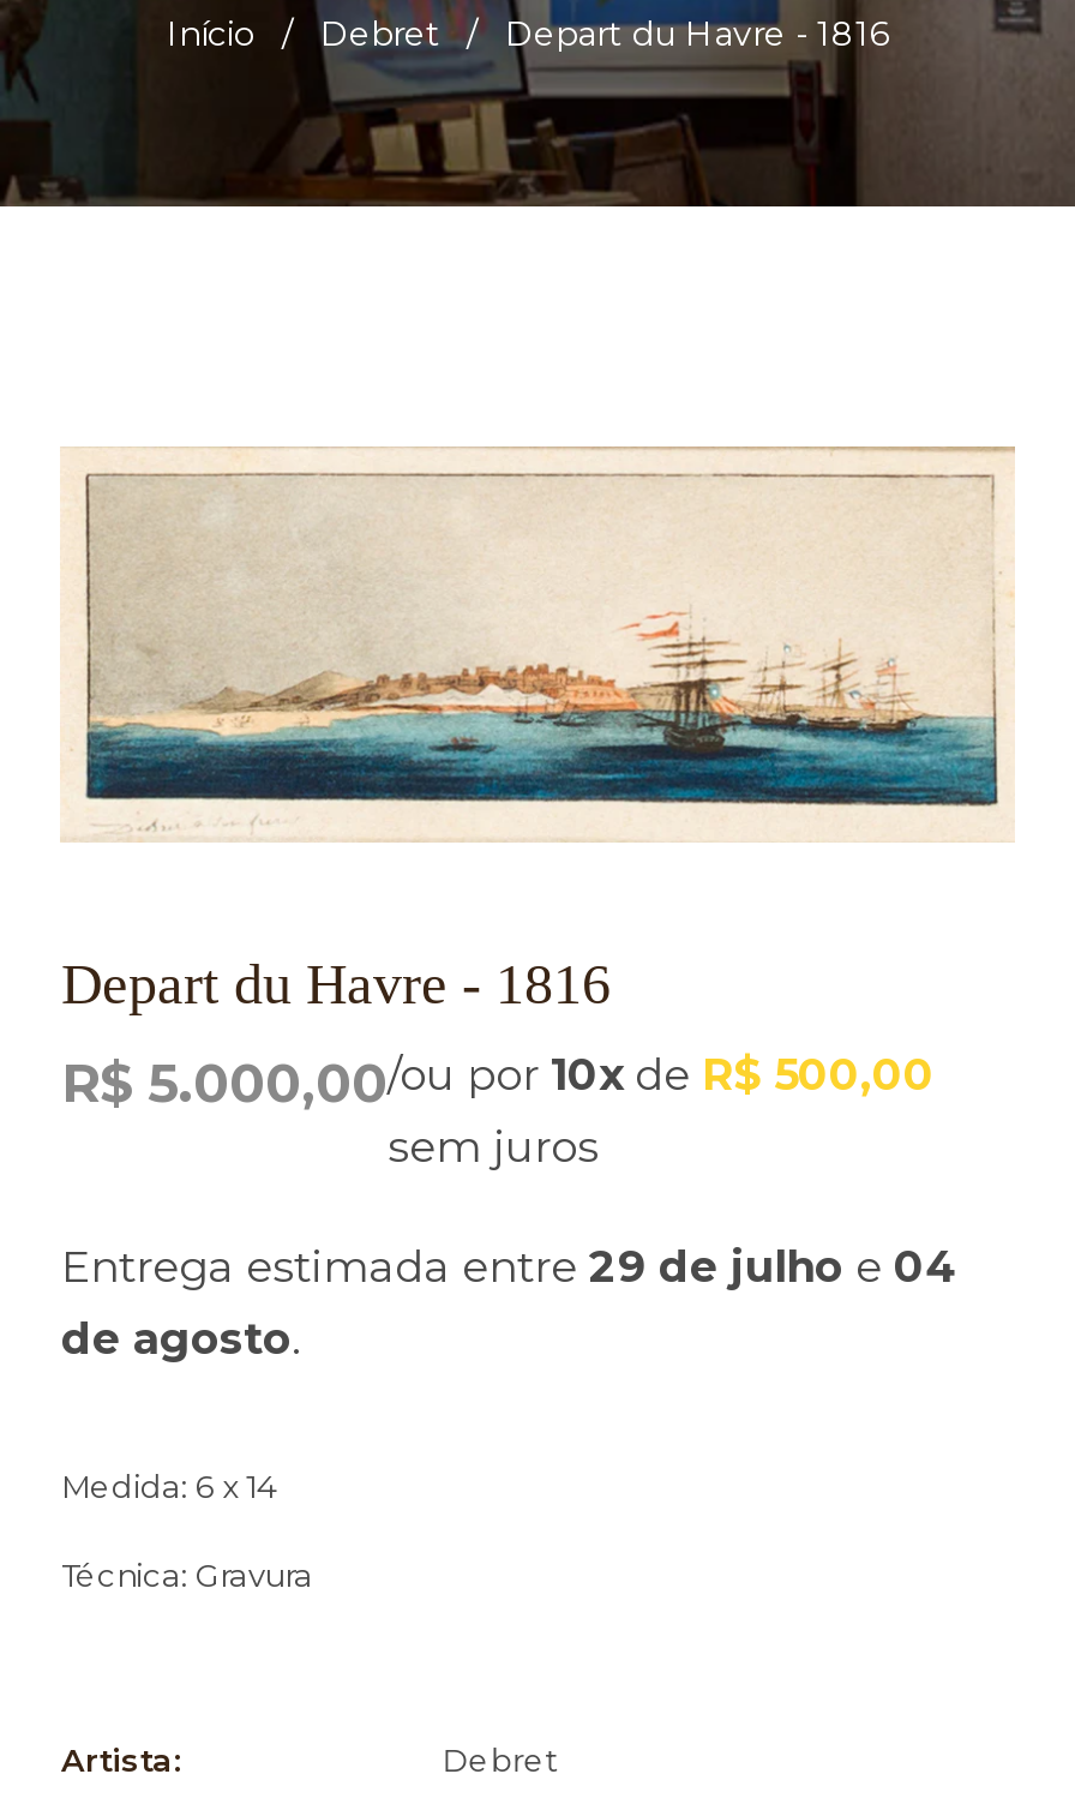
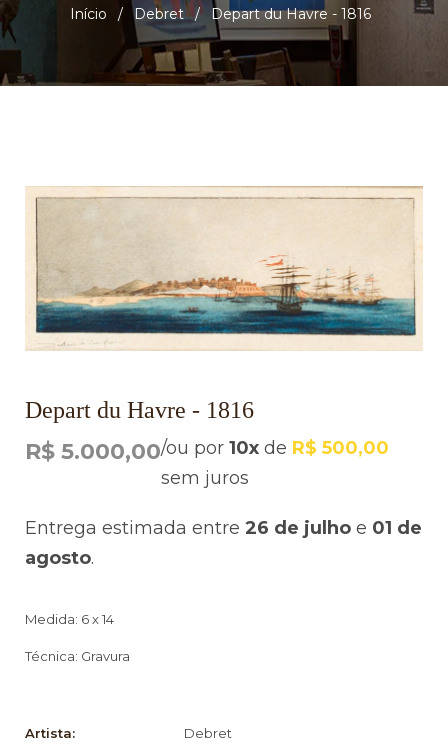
[61,1242,959,1367] Entrega estimada entre 29 de julho e 04 | de agosto. -> [25,517,422,569] Entrega estimada entre 26 de julho e 01 de | agosto.

